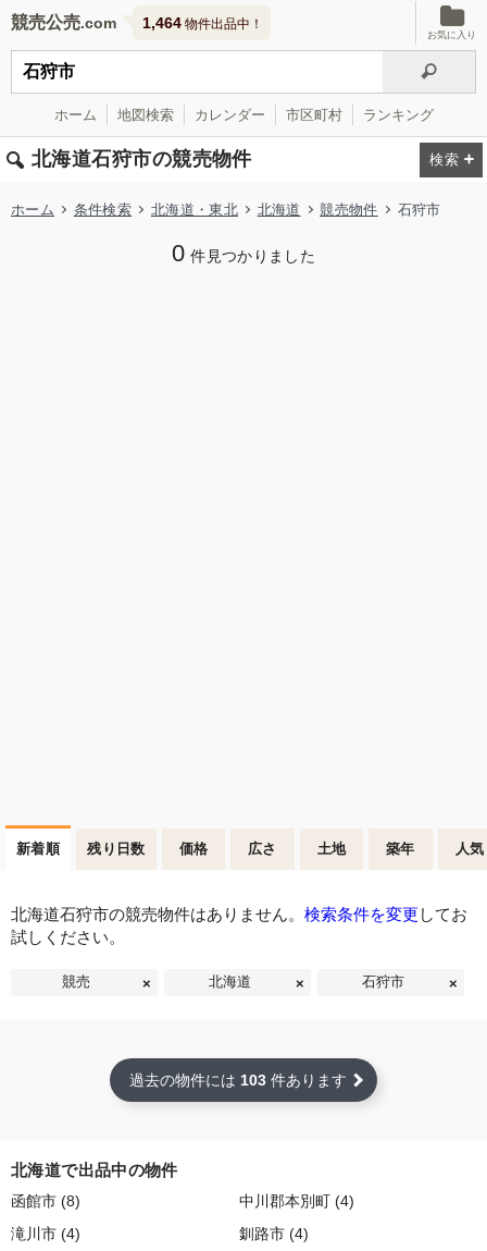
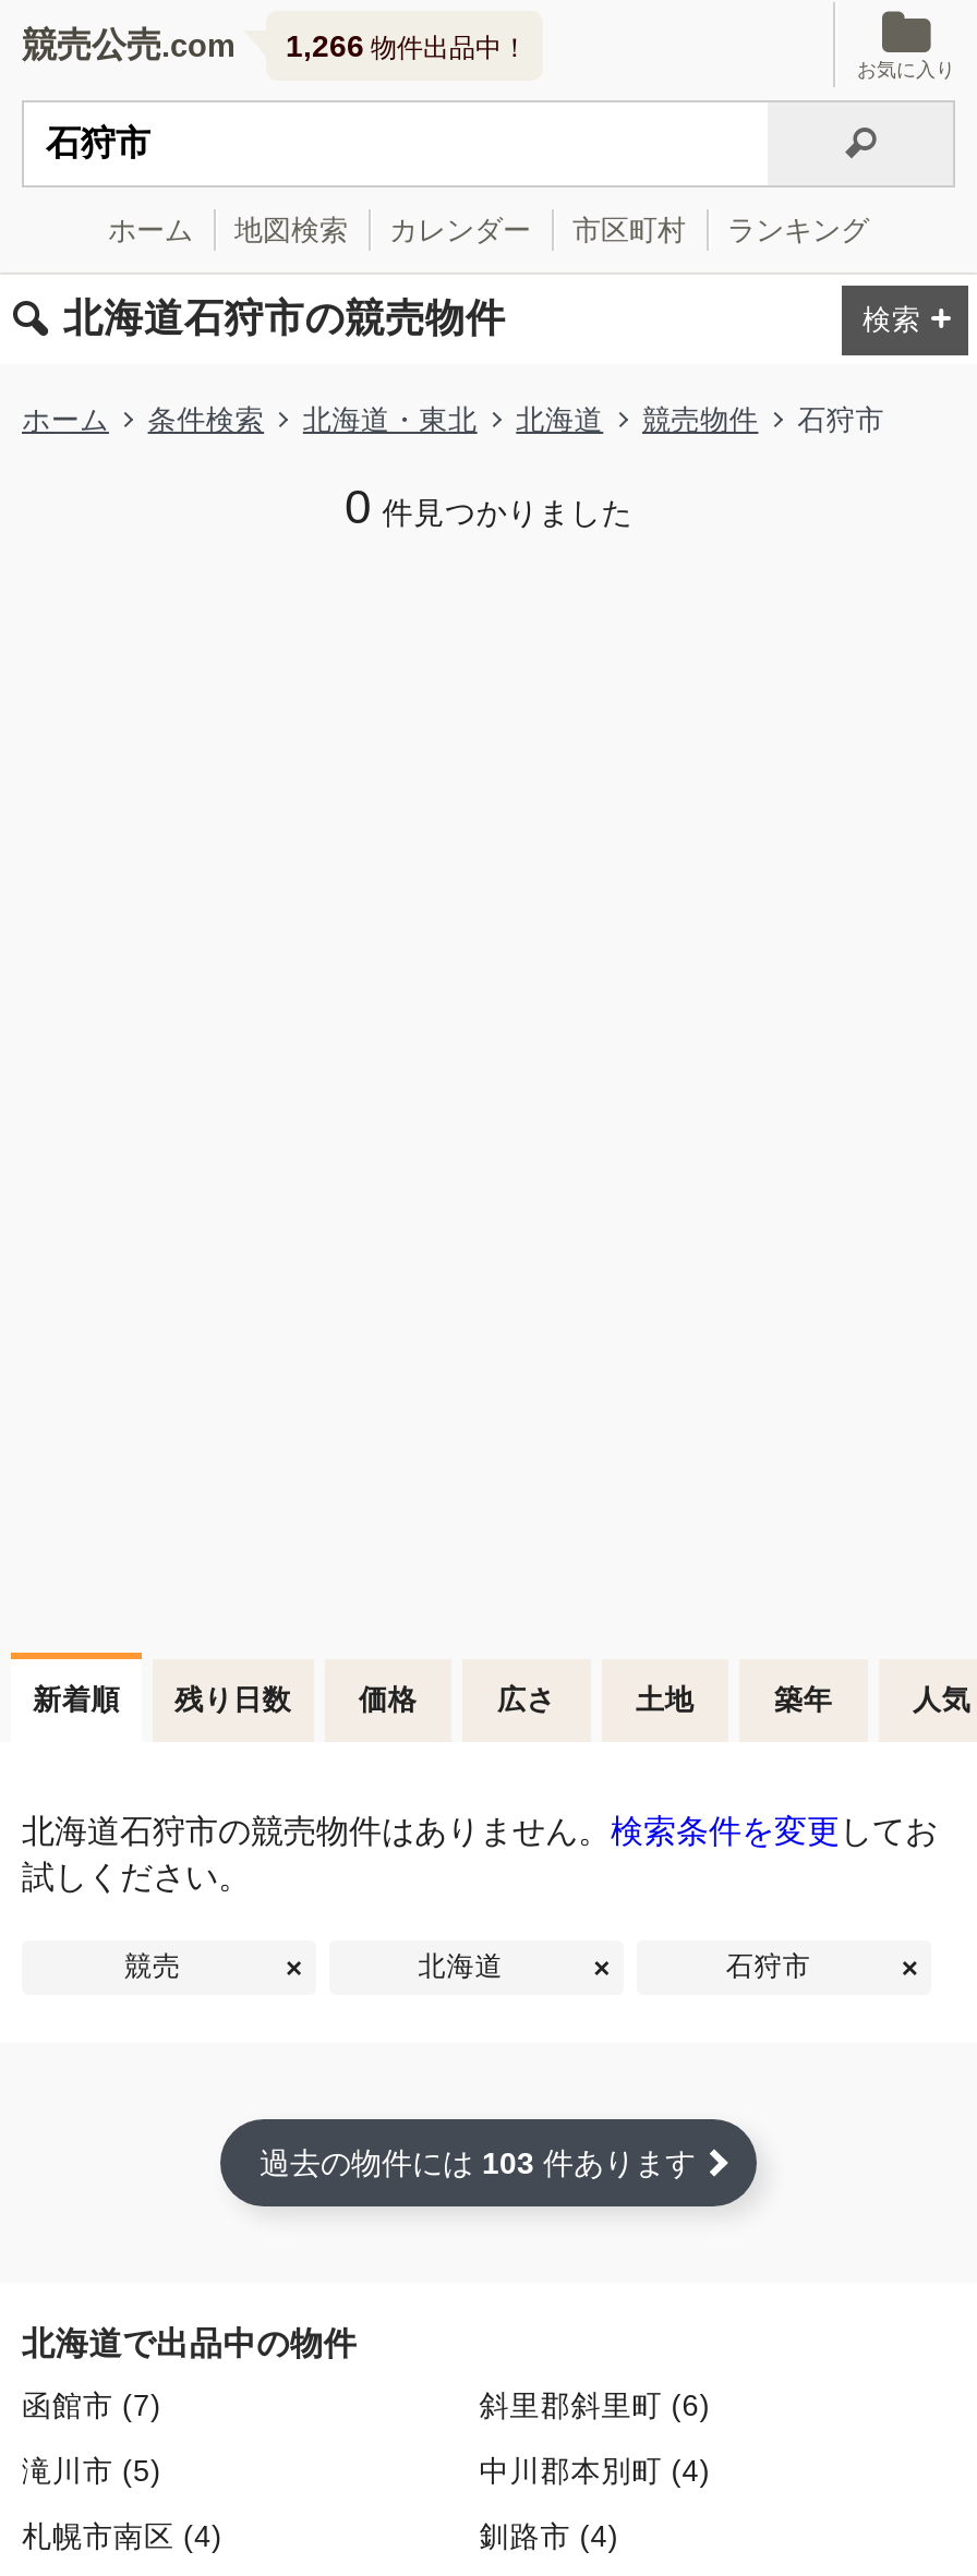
[142,14,263,32] 1,464物件出品中！ -> [286,28,528,63] 1,266物件出品中！
[11,1193,80,1209] 函館市 (8) -> [22,2388,710,2487] 函館市 (7) | 斜里郡斜里町 (6) | 滝川市 (5)
[11,1226,80,1242] 滝川市 (4) -> [22,2520,222,2552] 札幌市南区 (4)

